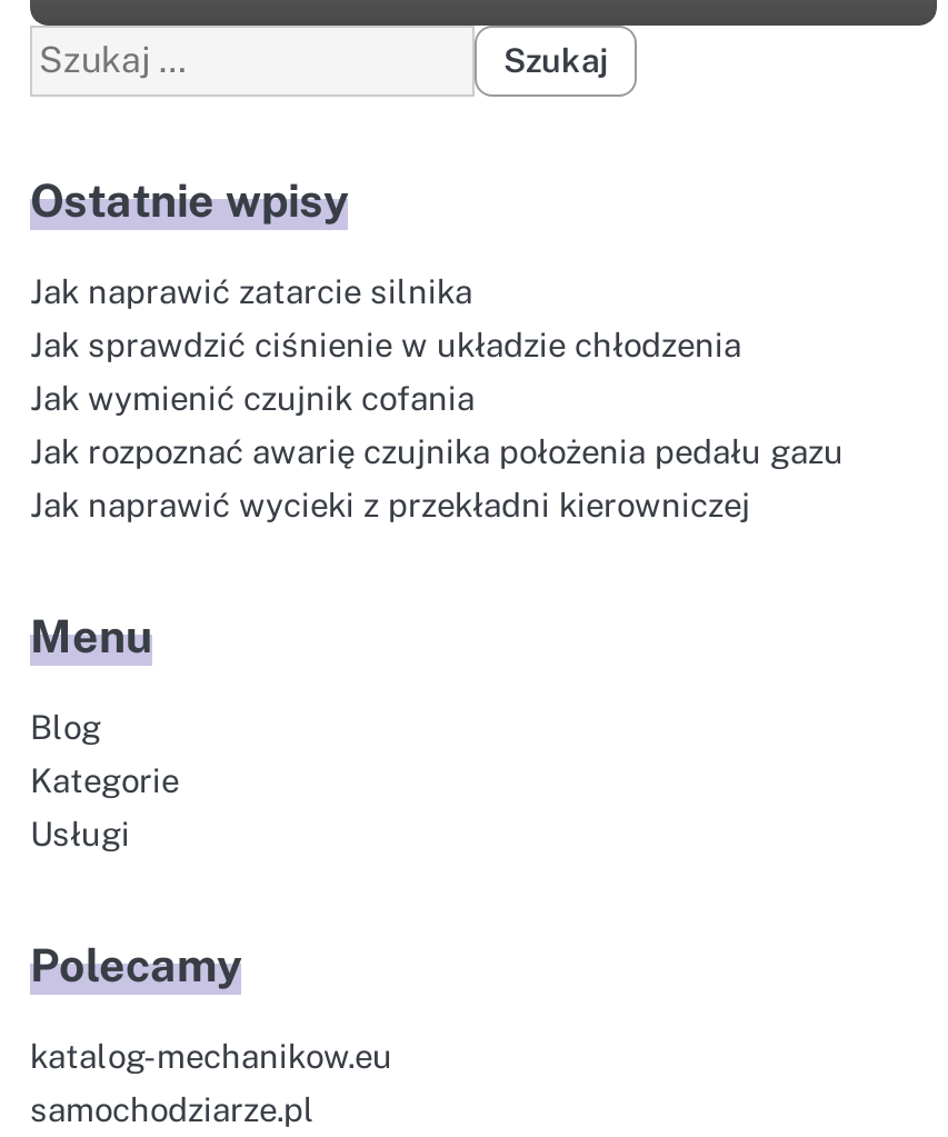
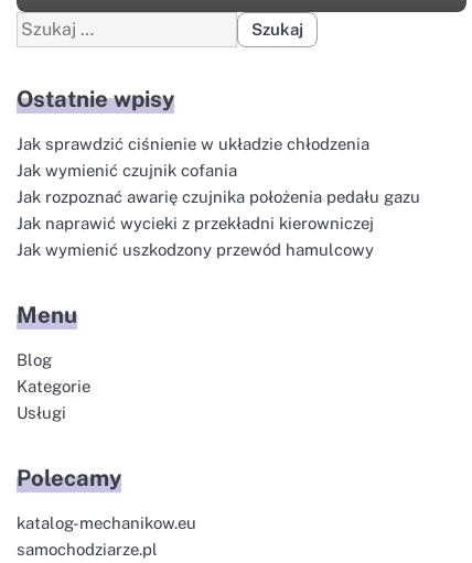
[30,272,472,310] Jak naprawić zatarcie silnika -> none
moved [30,326,844,523] -> [17,134,420,232]: Jak sprawdzić ciśnienie w układzie chłodzenia | Jak wymienić czujnik cofania | Jak rozpoznać awarię czujnika położenia pedału gazu | Jak naprawić wycieki z przekładni kierowniczej
none -> [17,240,374,259] Jak wymienić uszkodzony przewód hamulcowy

